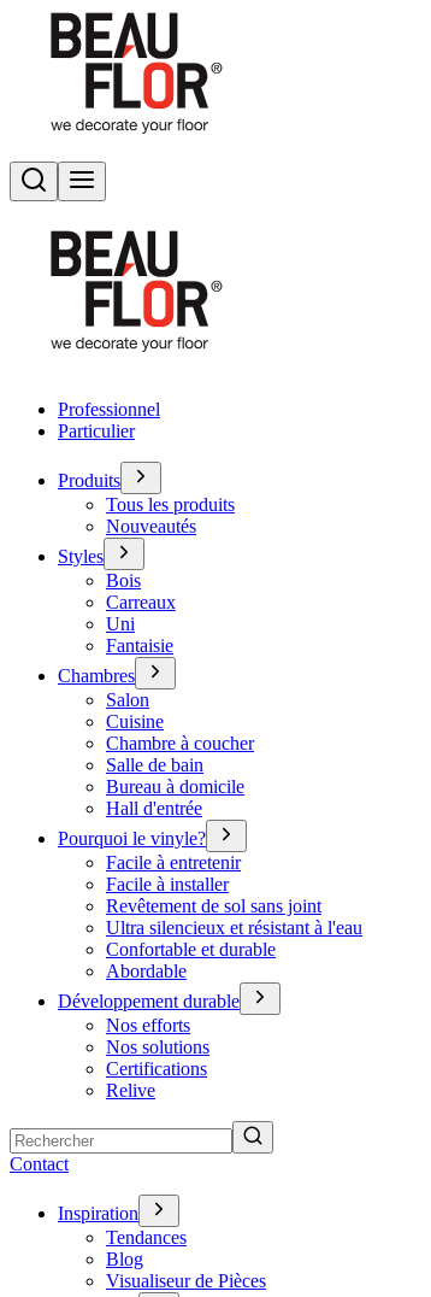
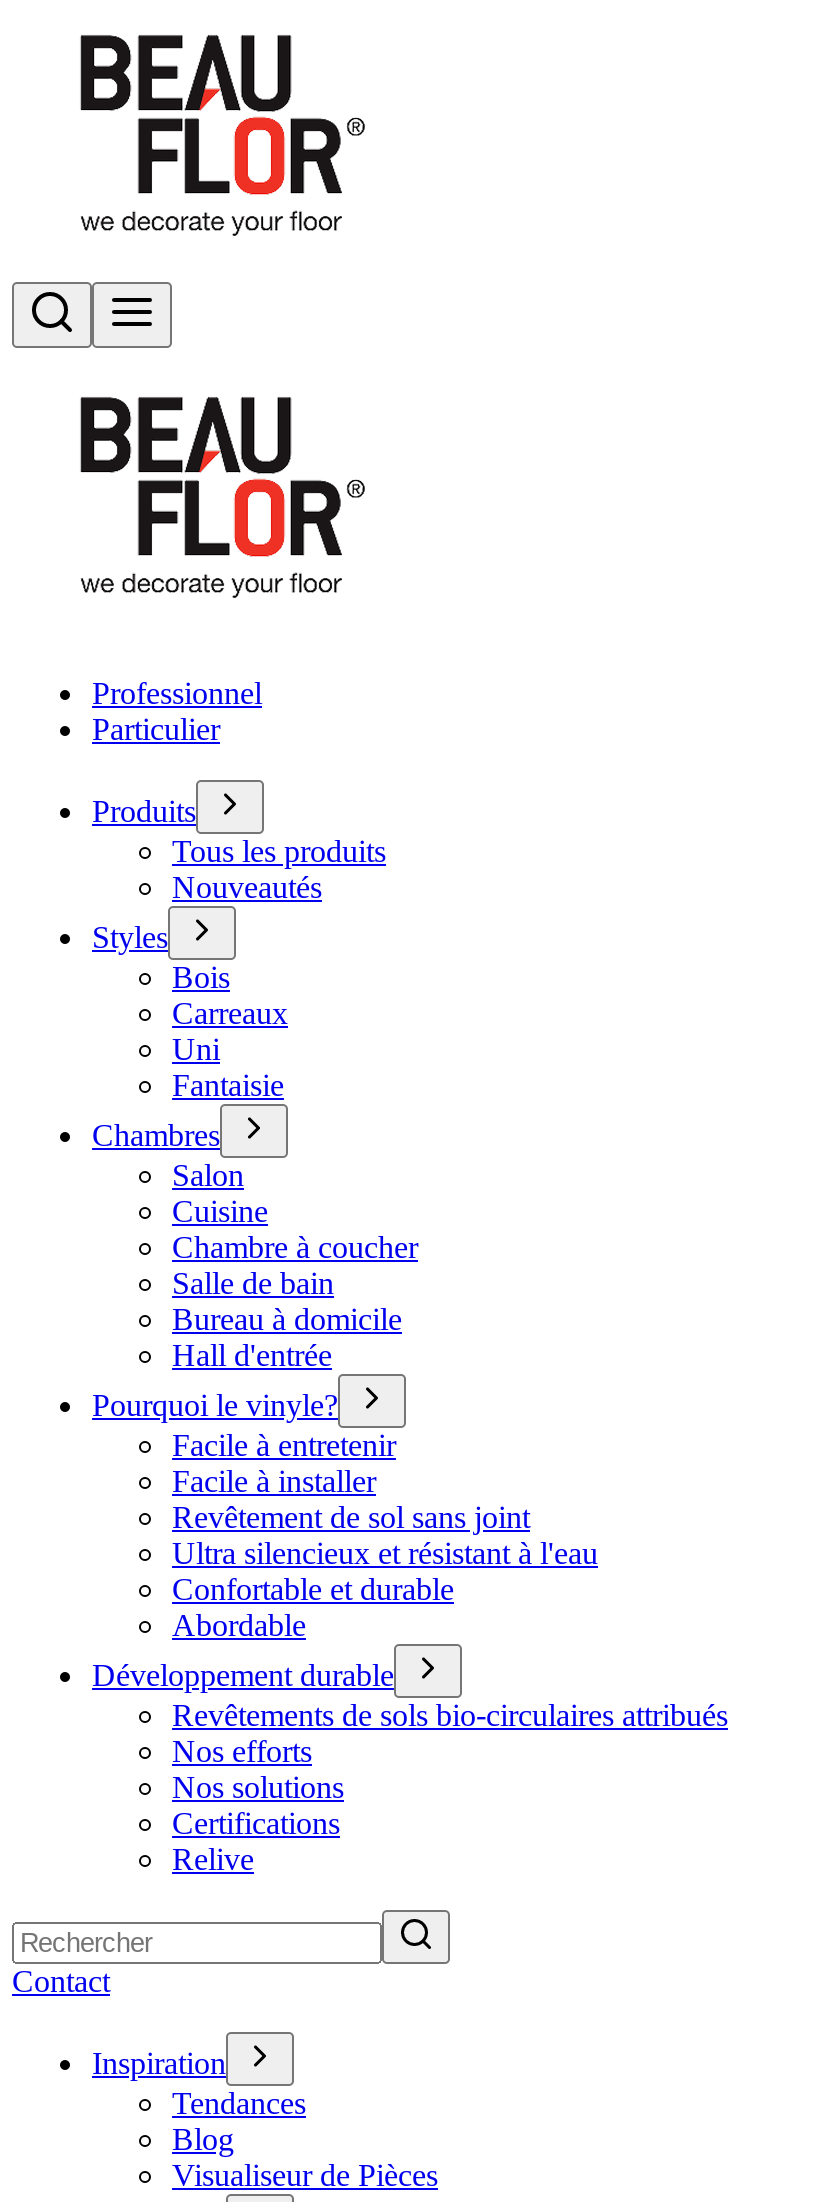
none -> [172,1698,728,1732] Revêtements de sols bio-circulaires attribués

